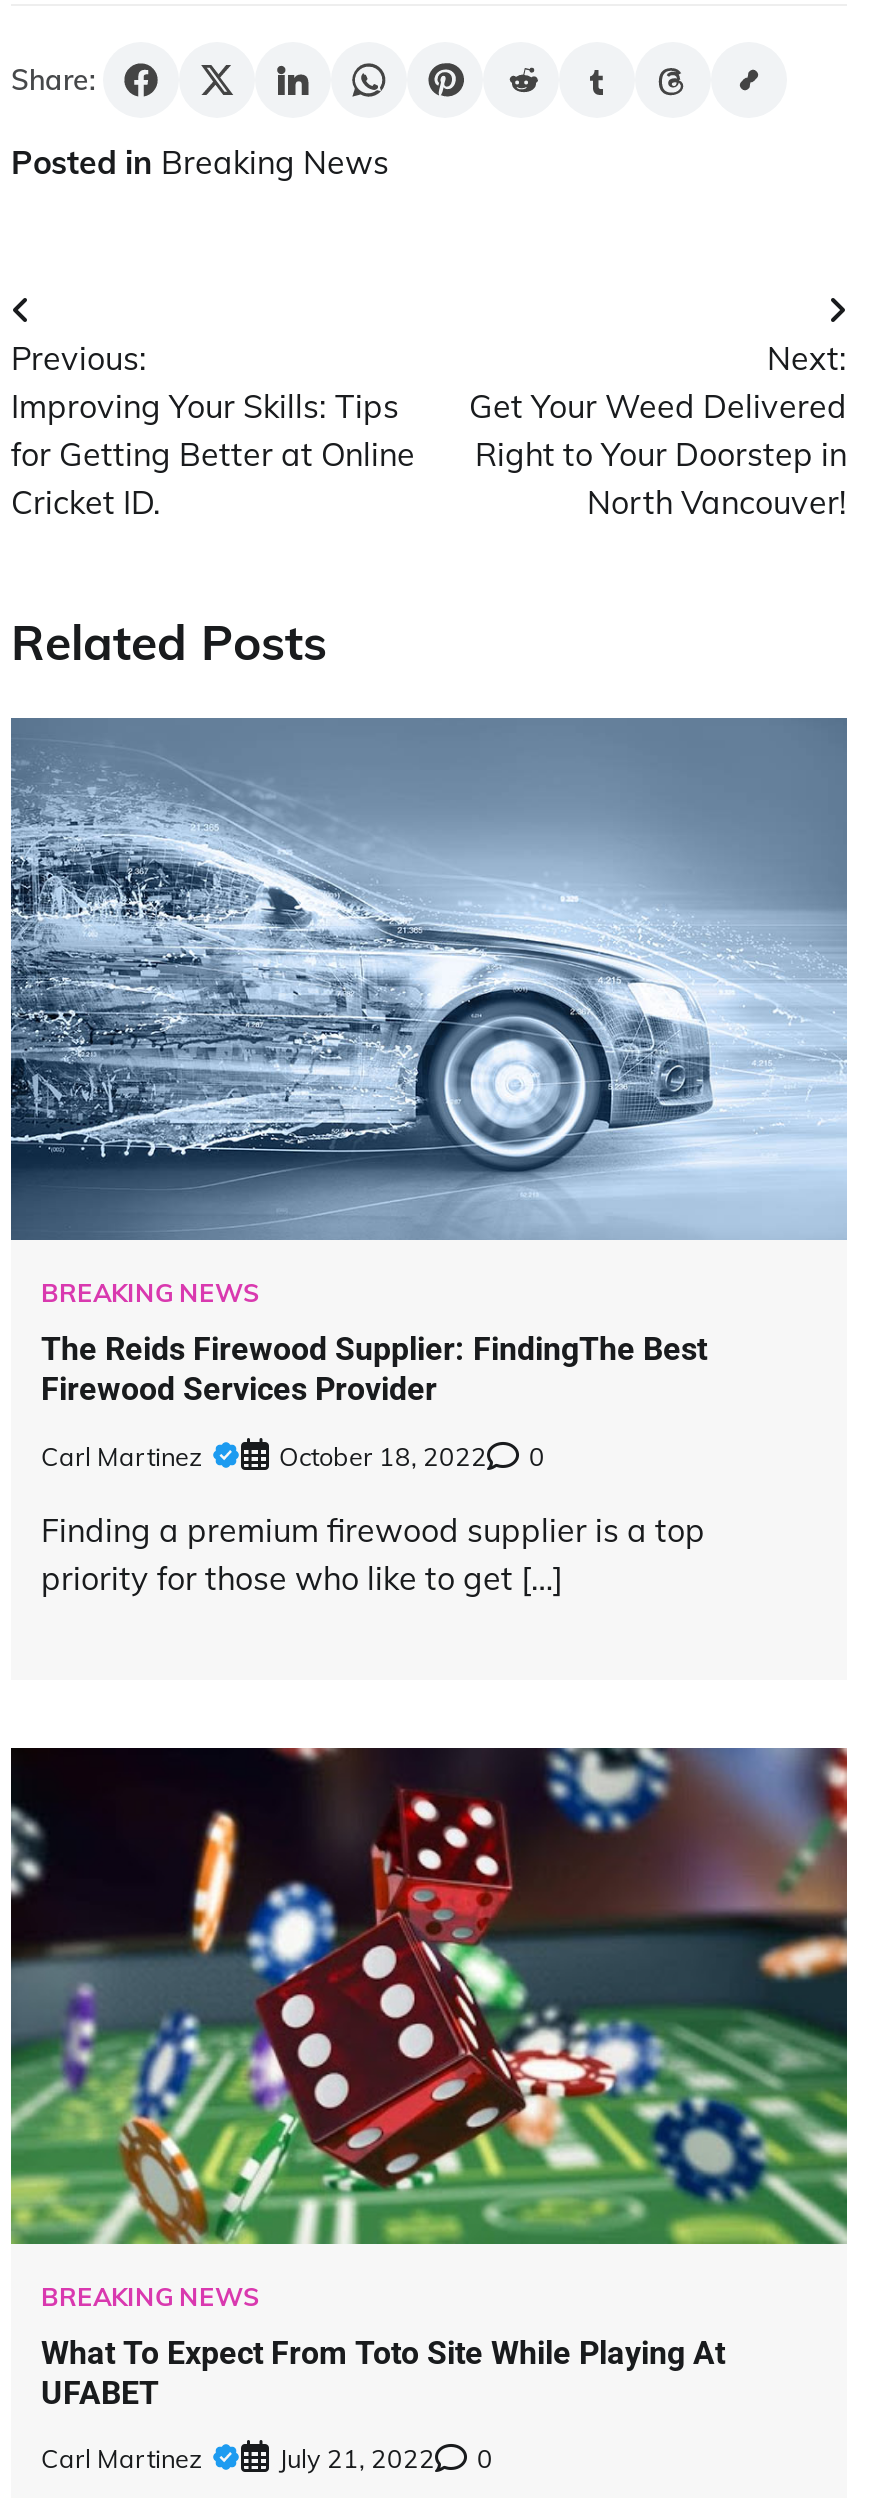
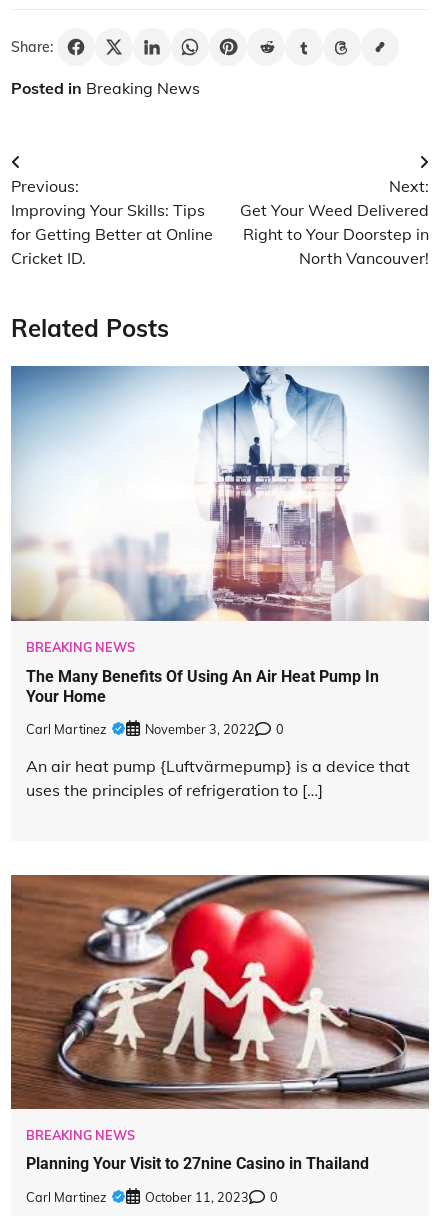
[9,718,847,1242] [image] -> [10,366,429,622] [image]
[41,1331,707,1409] The Reids Firewood Supplier: FindingThe Best | Firewood Services Provider -> [26,666,379,705] The Many Benefits Of Using An Air Heat Pump In | Your Home
[279,1439,545,1471] October 18, 2022 0 -> [145,721,284,737] November 3, 2022 0
[41,1509,705,1597] Finding a premium firewood supplier is a top | priority for those who like to get […] -> [26,756,410,800] An air heat pump {Luftvärmepump} is a device that | uses the principles of refrigeration to […]
[9,1746,849,2246] [image] -> [10,874,430,1110] [image]
[41,2334,725,2412] What To Expect From Toto Site While Playing At | UFABET -> [26,1154,369,1173] Planning Your Visit to 27nine Casino in Thailand
[279,2443,493,2475] July 21, 2022 0 -> [145,1189,278,1205] October 11, 2023 0

